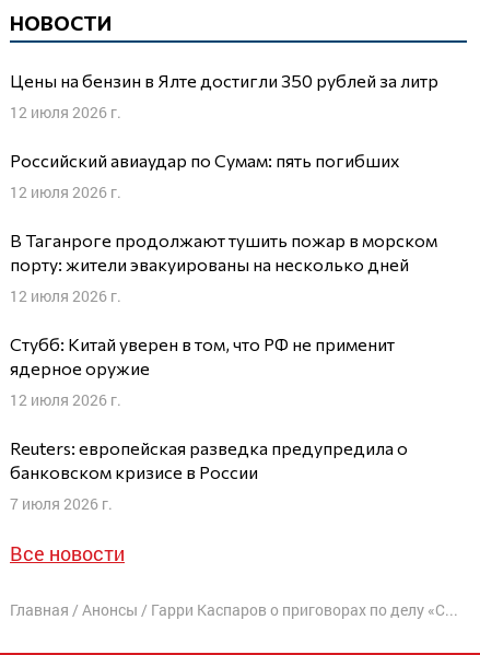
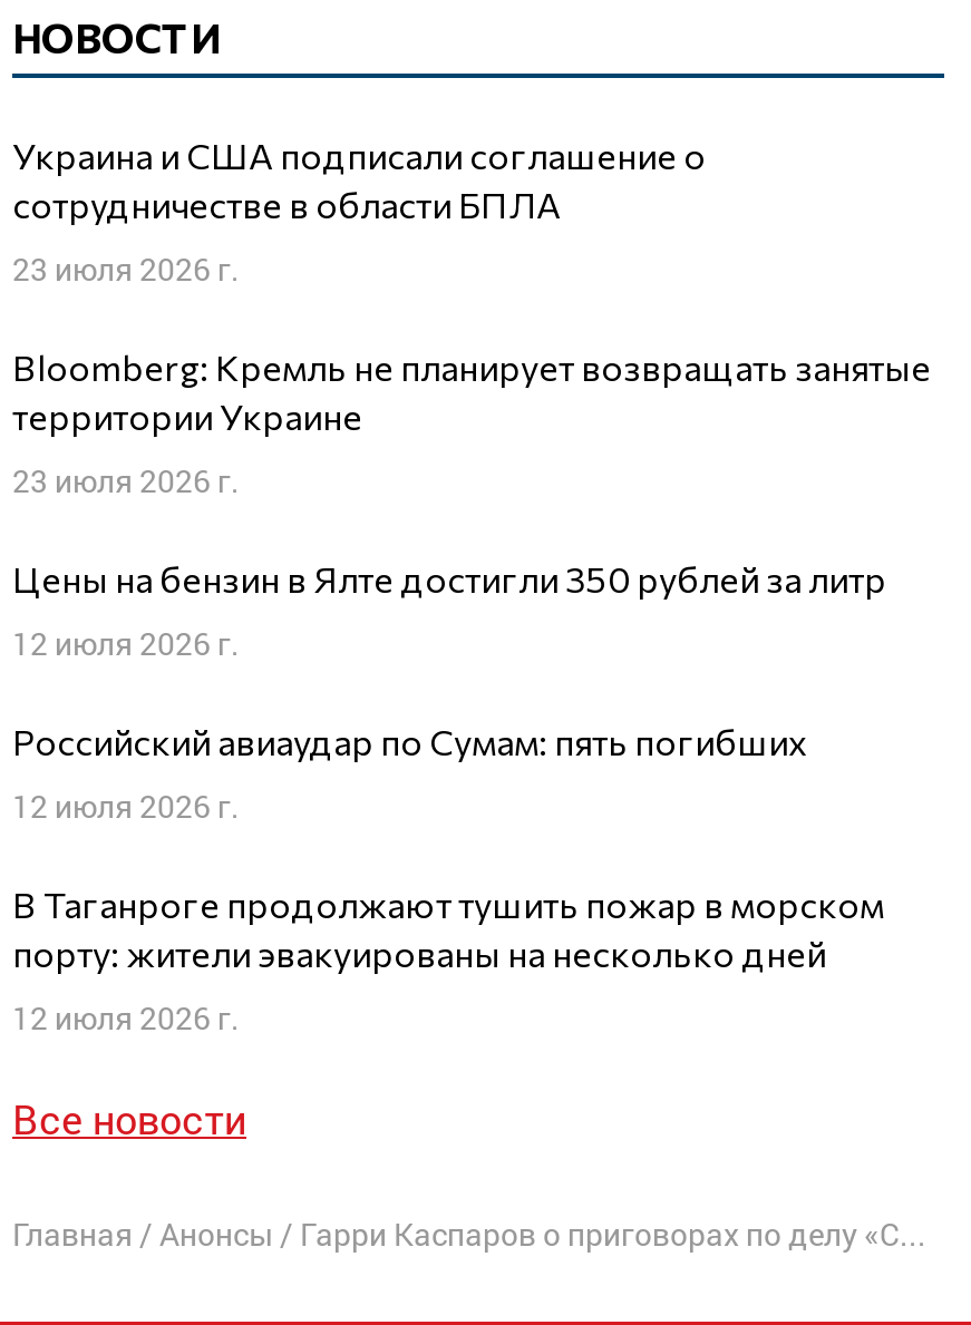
none -> [12,134,931,502] Украина и США подписали соглашение о | сотрудничестве в области БПЛА | 23 июля 2026 г. | Bloomberg: Кремль не планирует возвращать занятые | территории Украине | 23 июля 2026 г.
moved [10,70,438,306] -> [12,557,886,1039]: Цены на бензин в Ялте достигли 350 рублей за литр | 12 июля 2026 г. | Российский авиаудар по Сумам: пять погибших | 12 июля 2026 г. | В Таганроге продолжают тушить пожар в морском | порту: жители эвакуированы на несколько дней | 12 июля 2026 г.
[10,334,408,514] Стубб: Китай уверен в том, что РФ не применит | ядерное оружие | 12 июля 2026 г. | Reuters: европейская разведка предупредила о | банковском кризисе в России | 7 июля 2026 г. -> none

